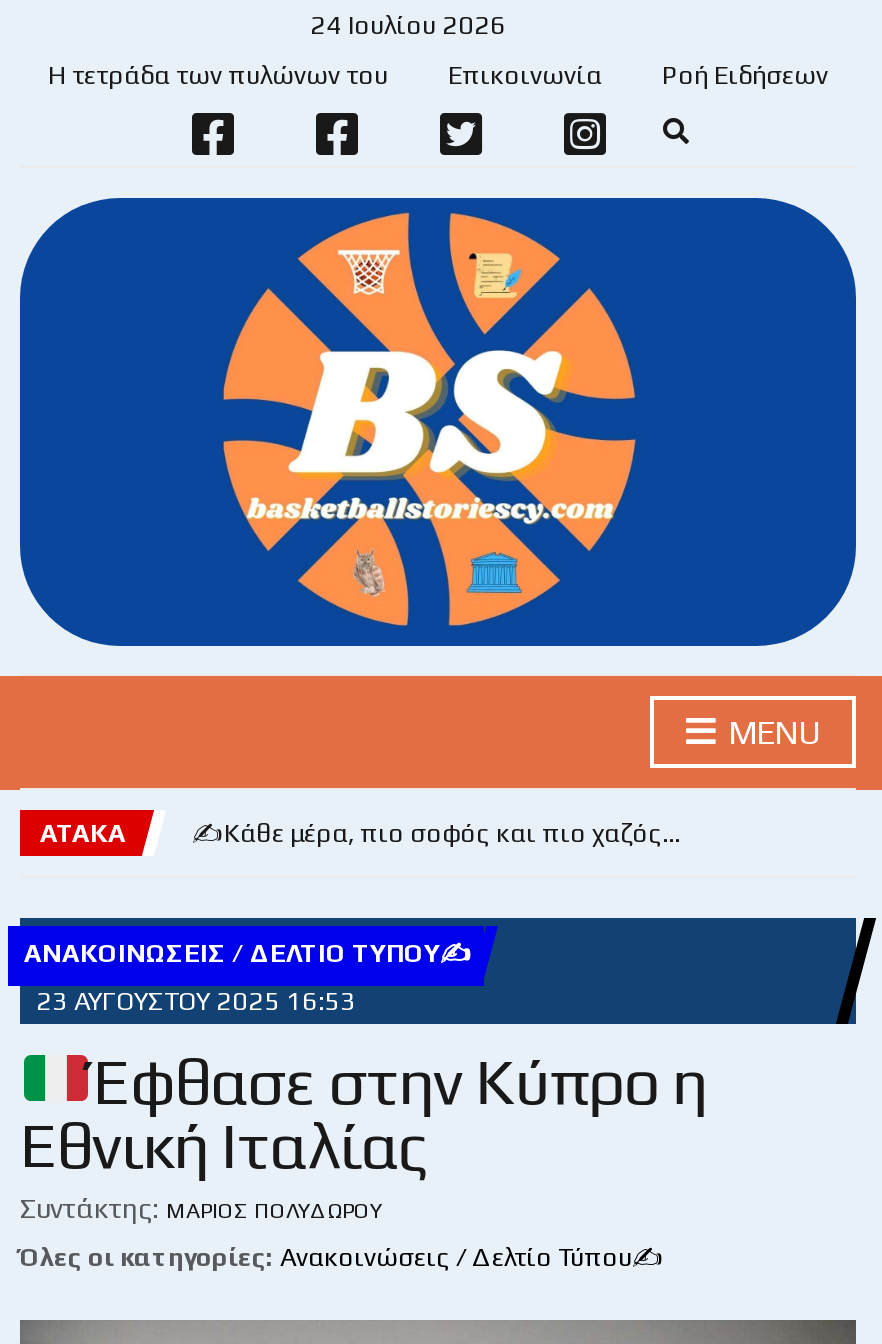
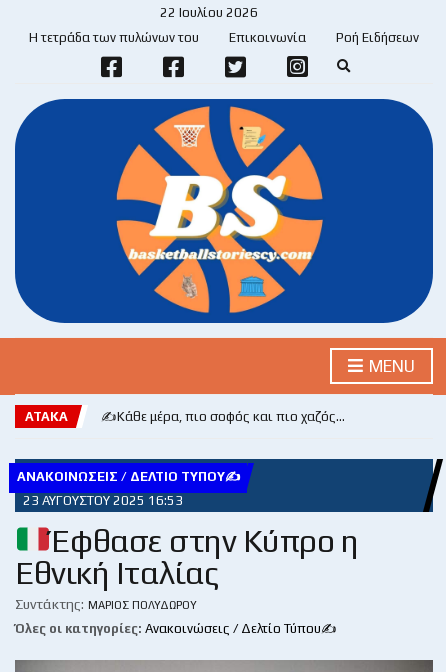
[310,10,506,40] 24 Ιουλίου 2026 -> [160,5,258,20] 22 Ιουλίου 2026

